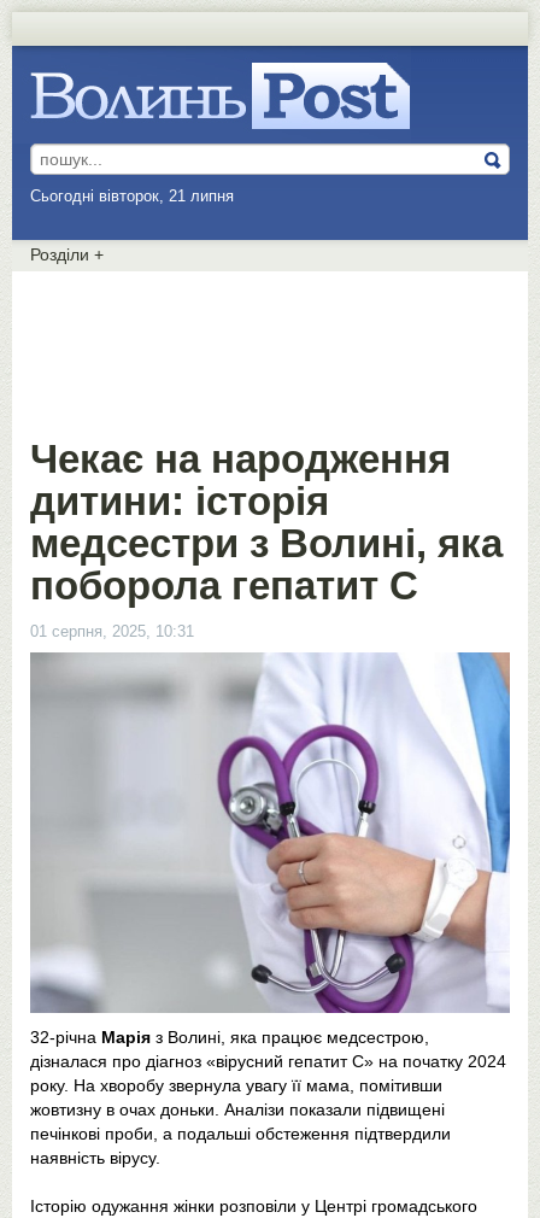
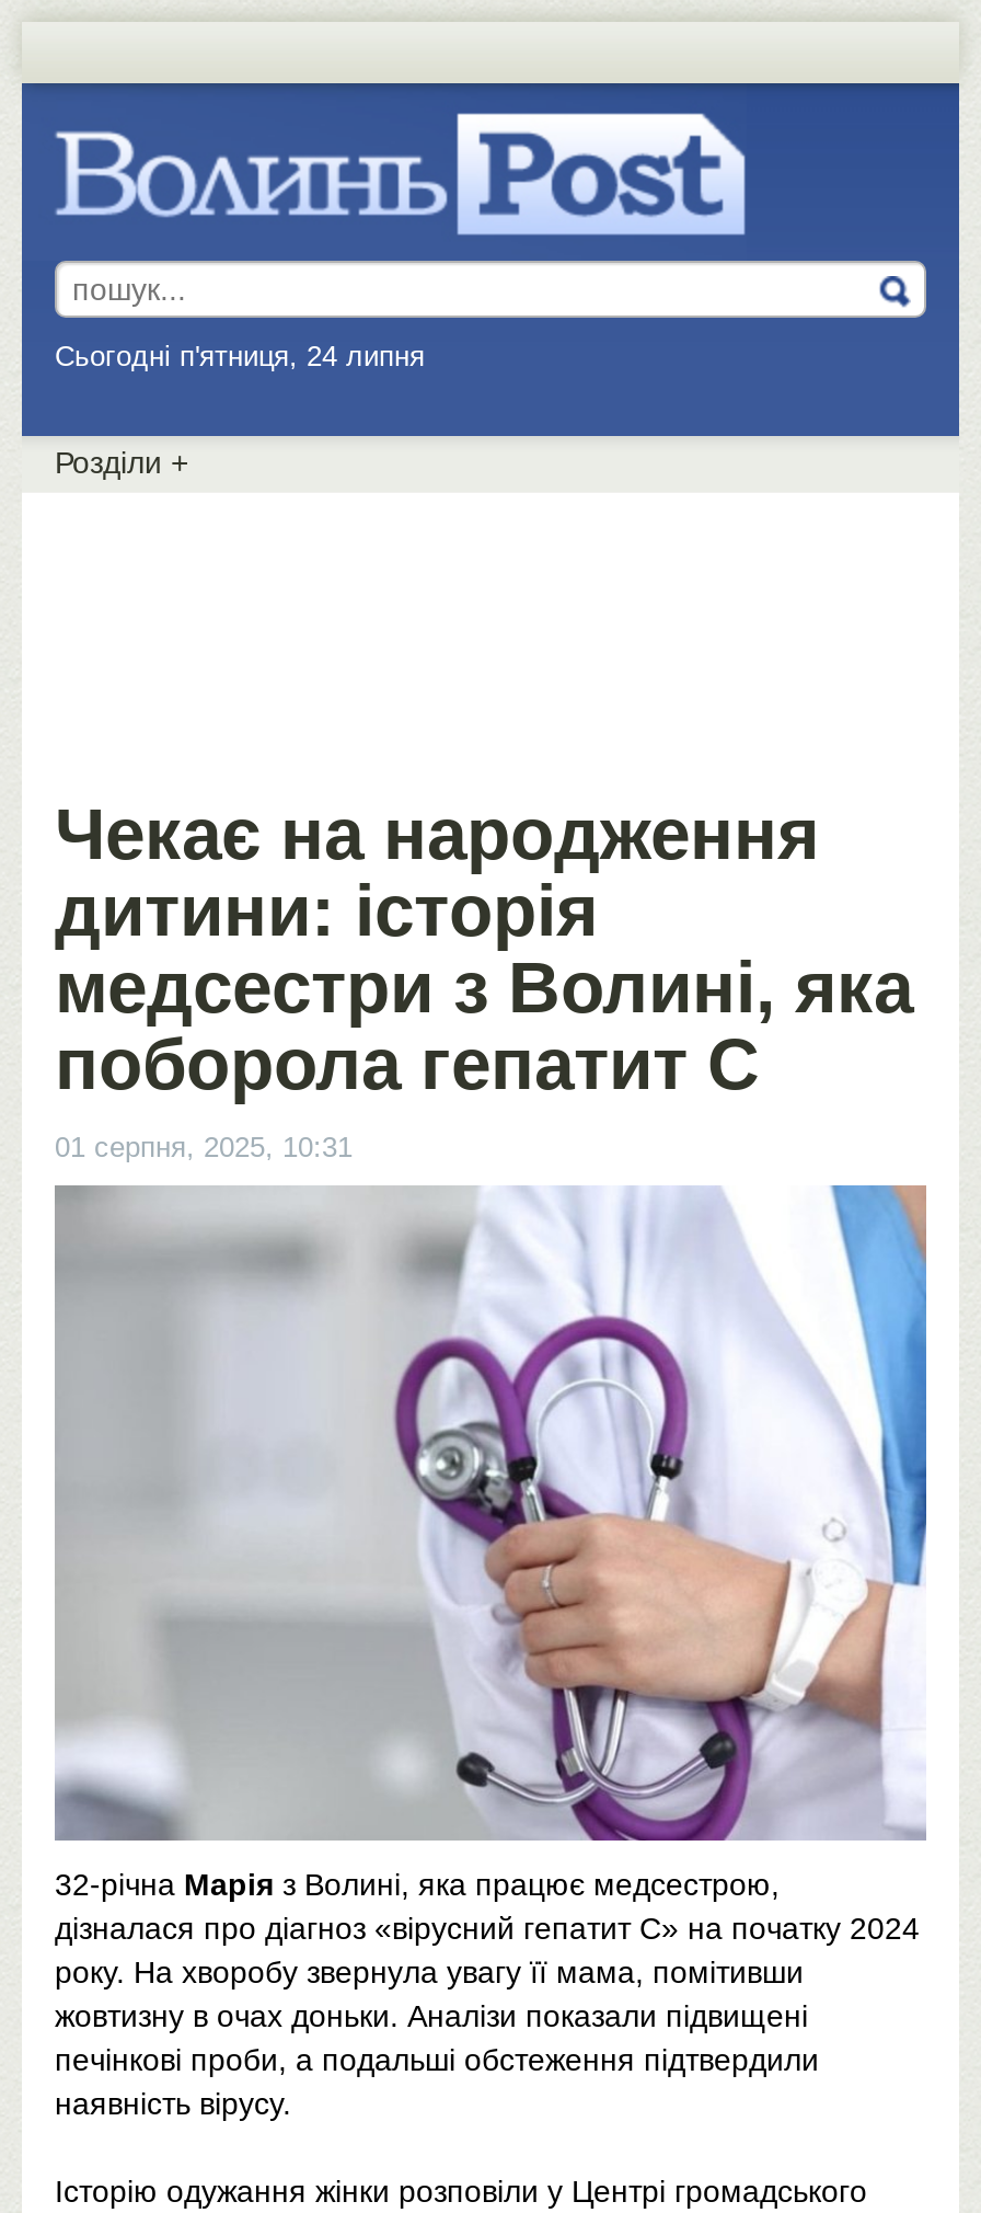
[30,187,239,205] Сьогодні вівторок, 21 липня -> [55,340,434,372] Сьогодні п'ятниця, 24 липня

